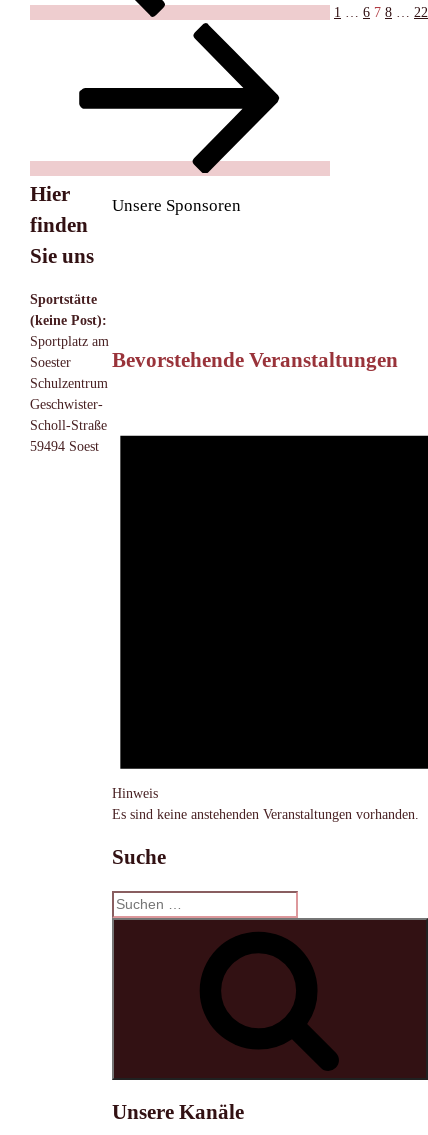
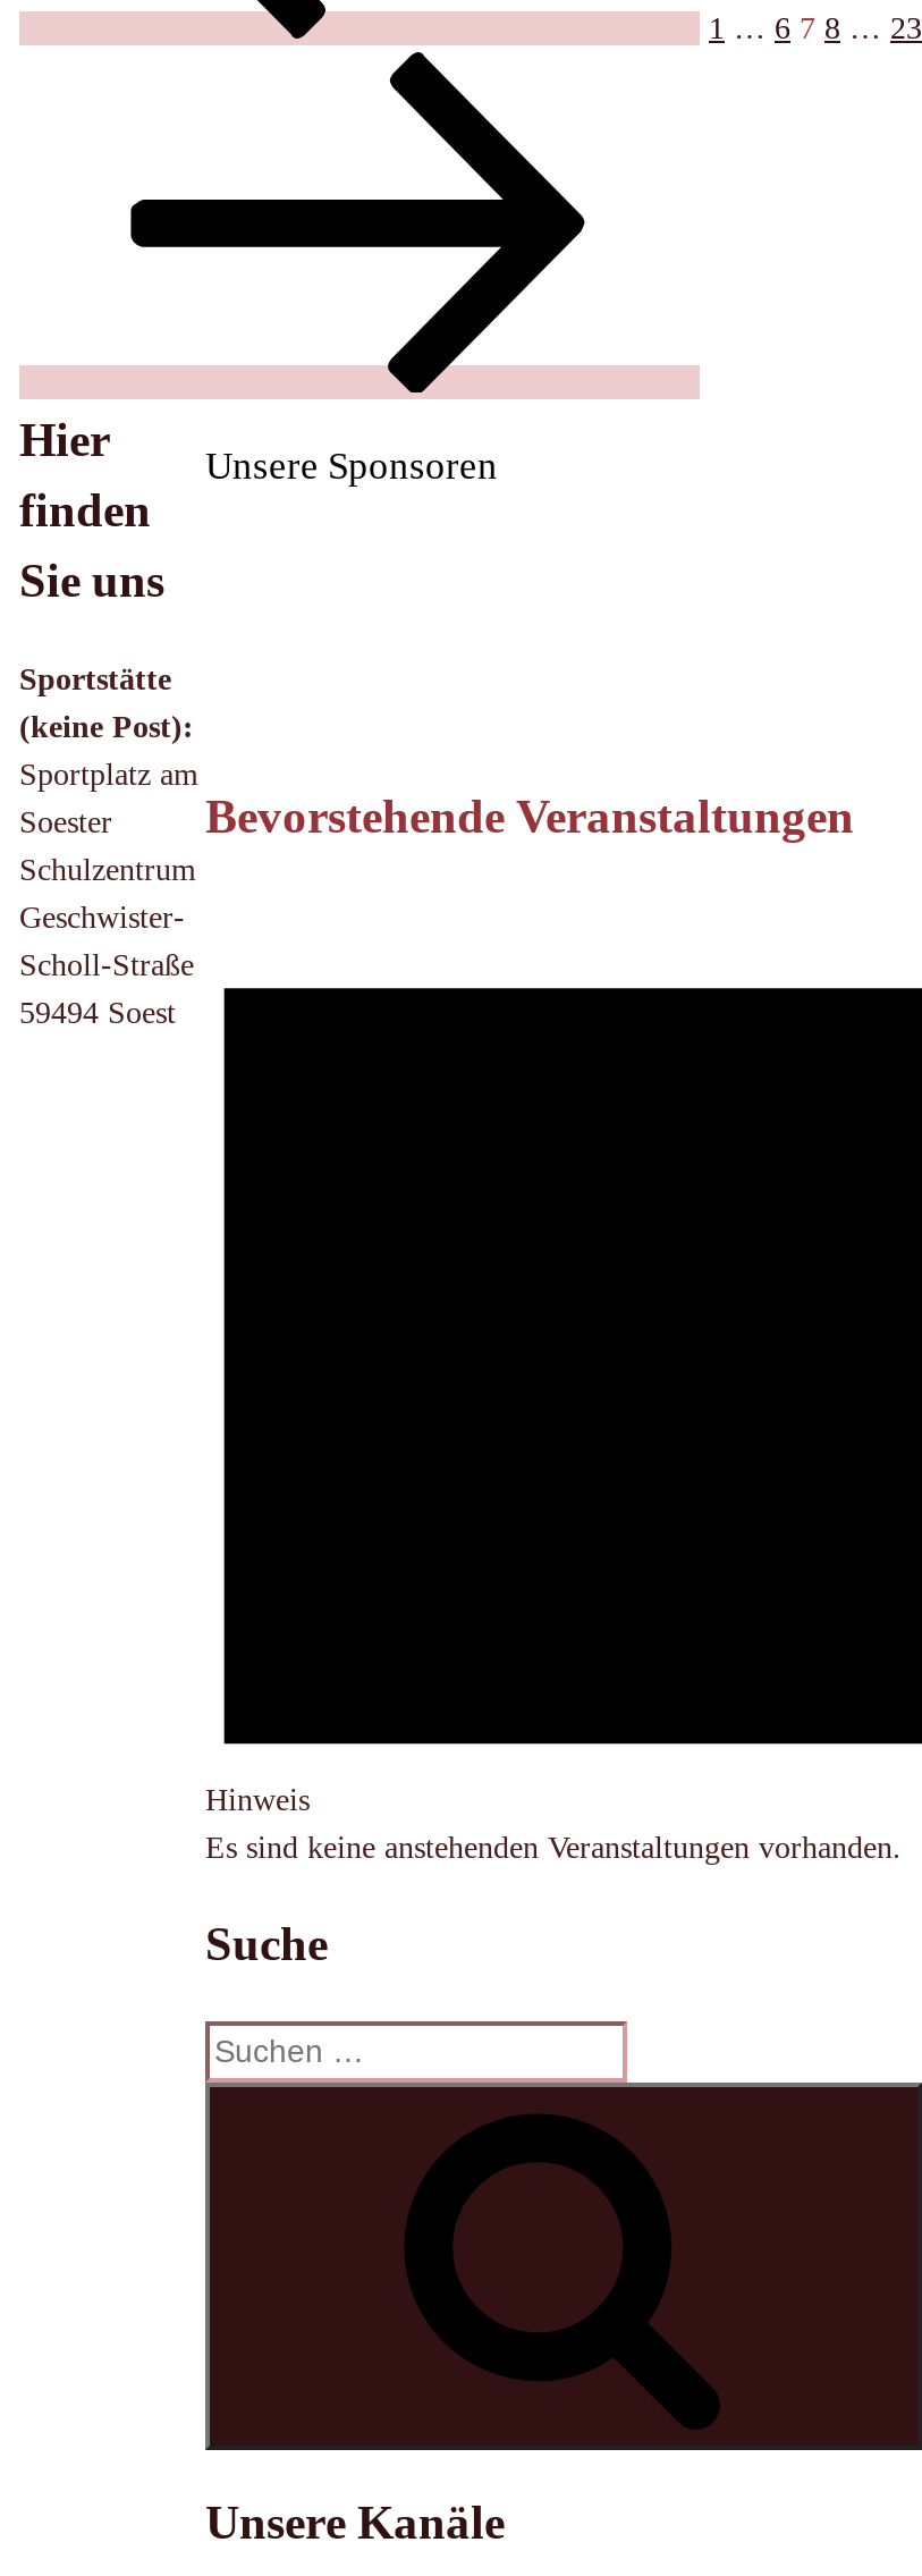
[334,5,428,20] 1 … 6 7 8 … 22 -> [709,10,922,44] 1 … 6 7 8 … 23

